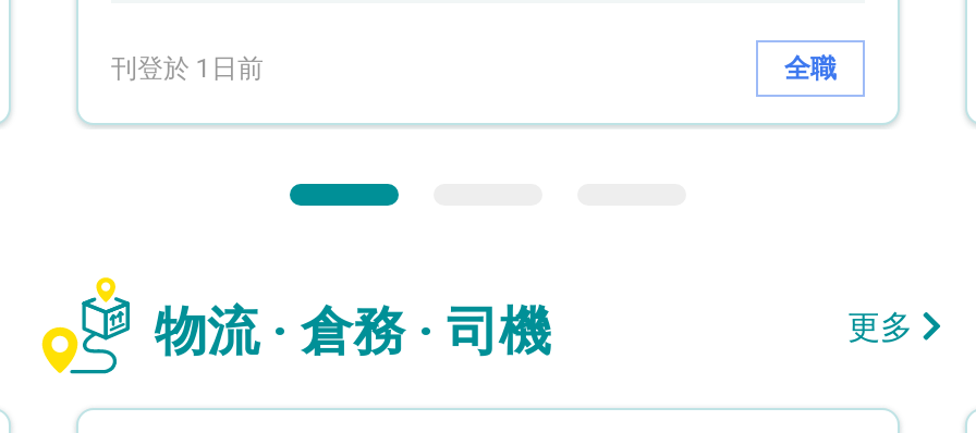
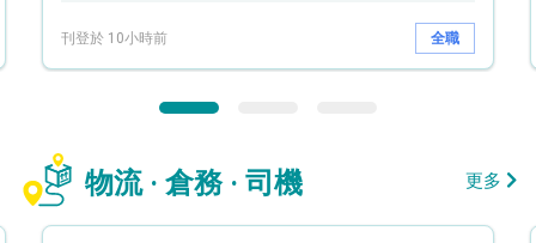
[111,52,264,83] 刊登於 1日前 -> [61,29,167,46] 刊登於 10小時前

